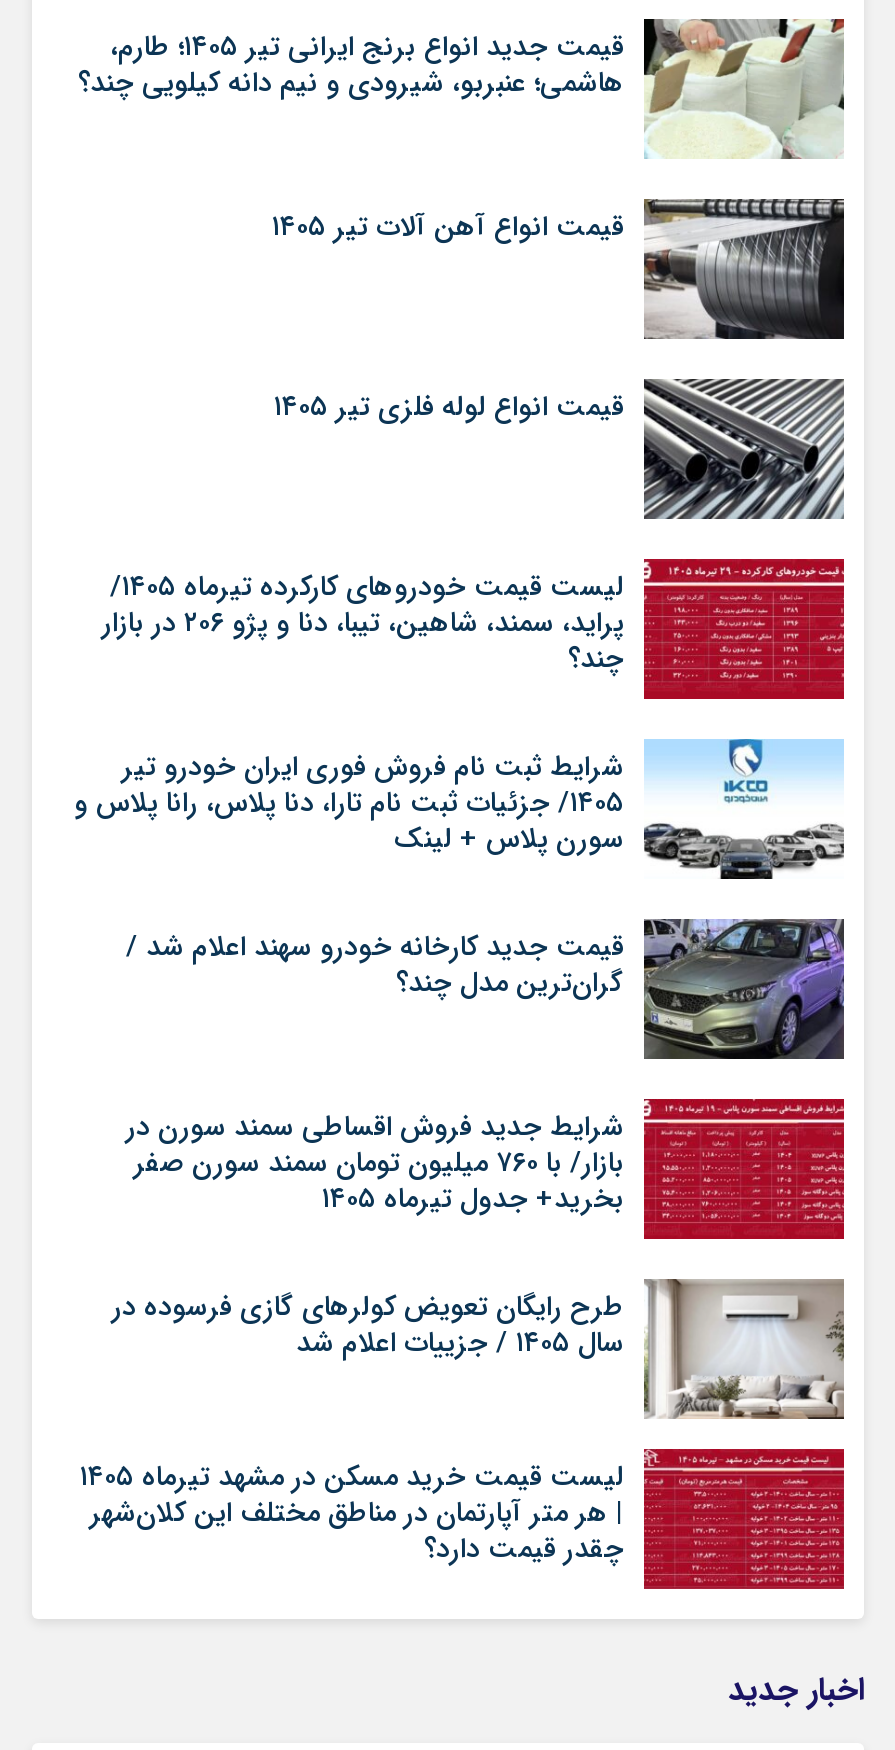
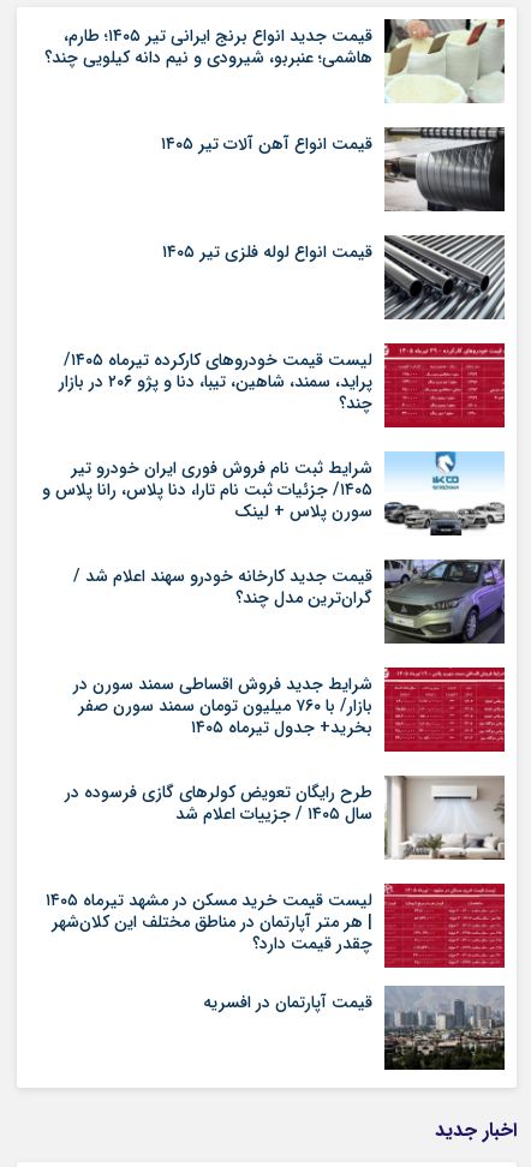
none -> [203,986,506,1071] [image] | قیمت آپارتمان در افسریه

